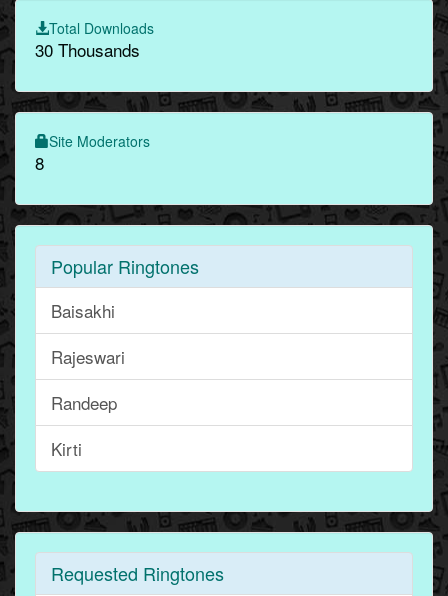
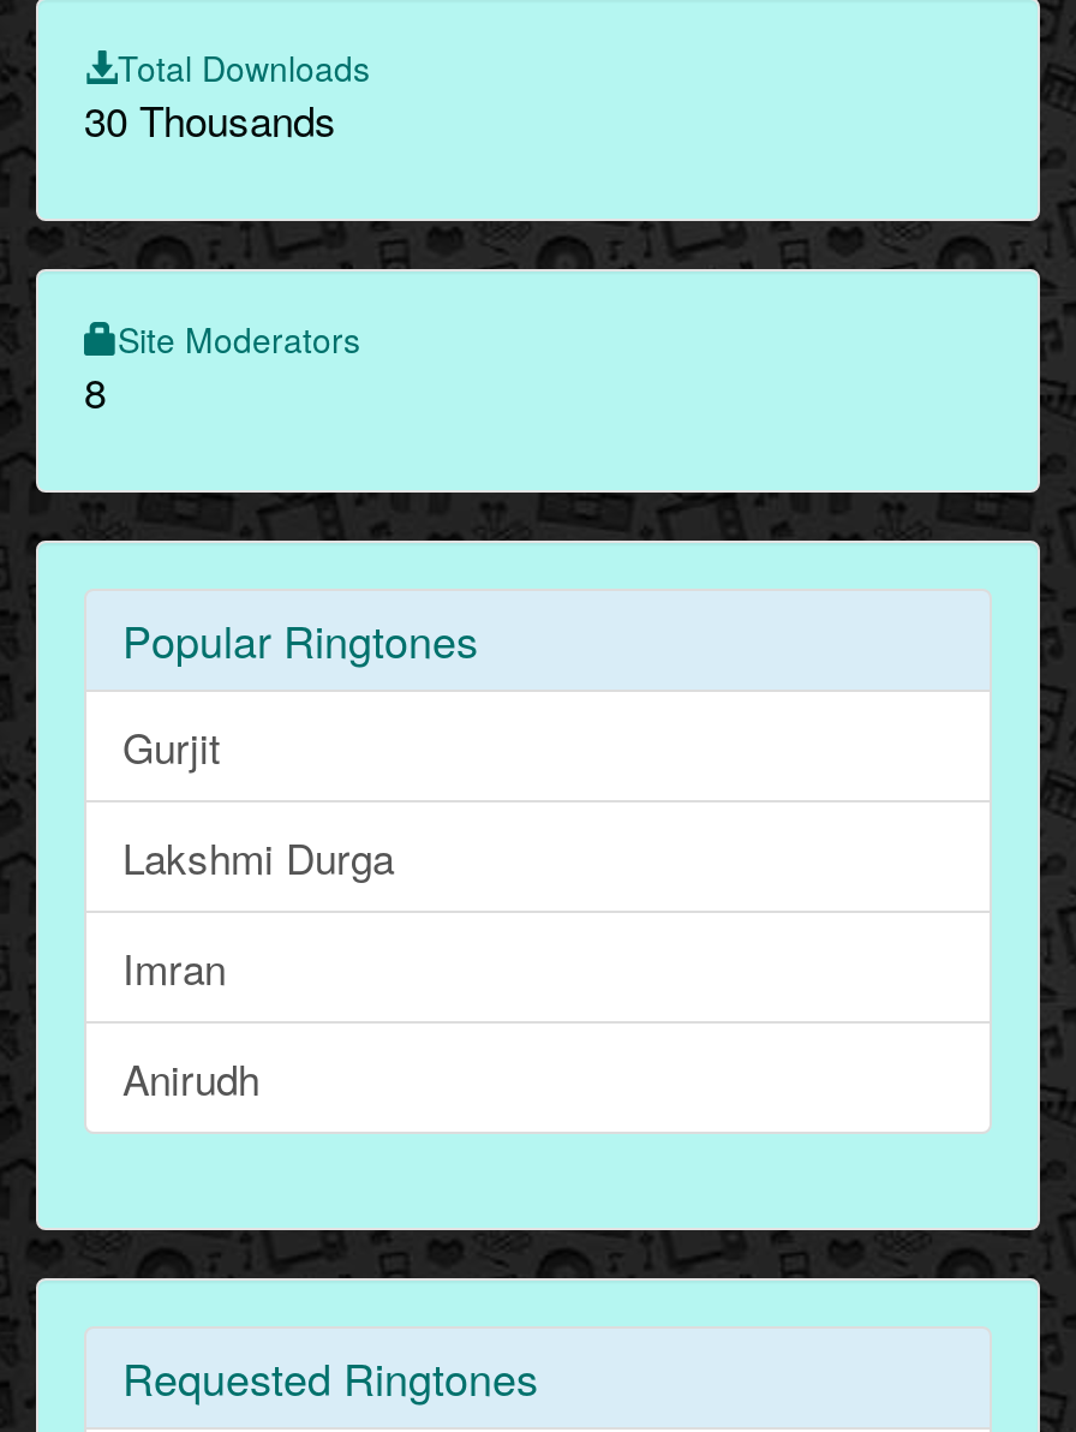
[51,298,115,323] Baisakhi -> [122,716,221,776] Gurjit
[51,344,125,369] Rajeswari -> [122,826,394,886] Lakshmi Durga
[51,390,117,415] Randeep -> [122,937,226,997] Imran
[51,436,82,461] Kirti -> [122,1047,259,1107] Anirudh

